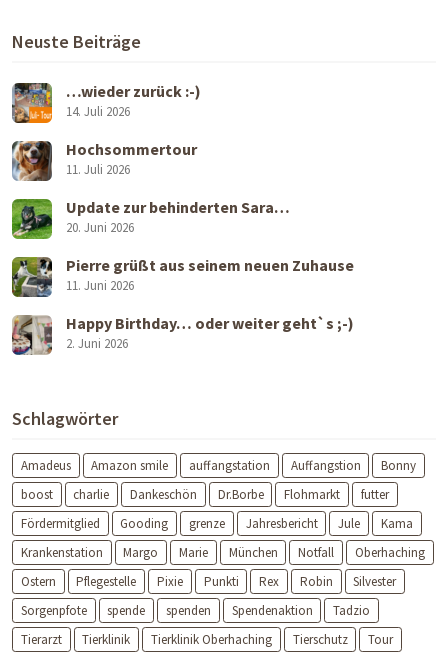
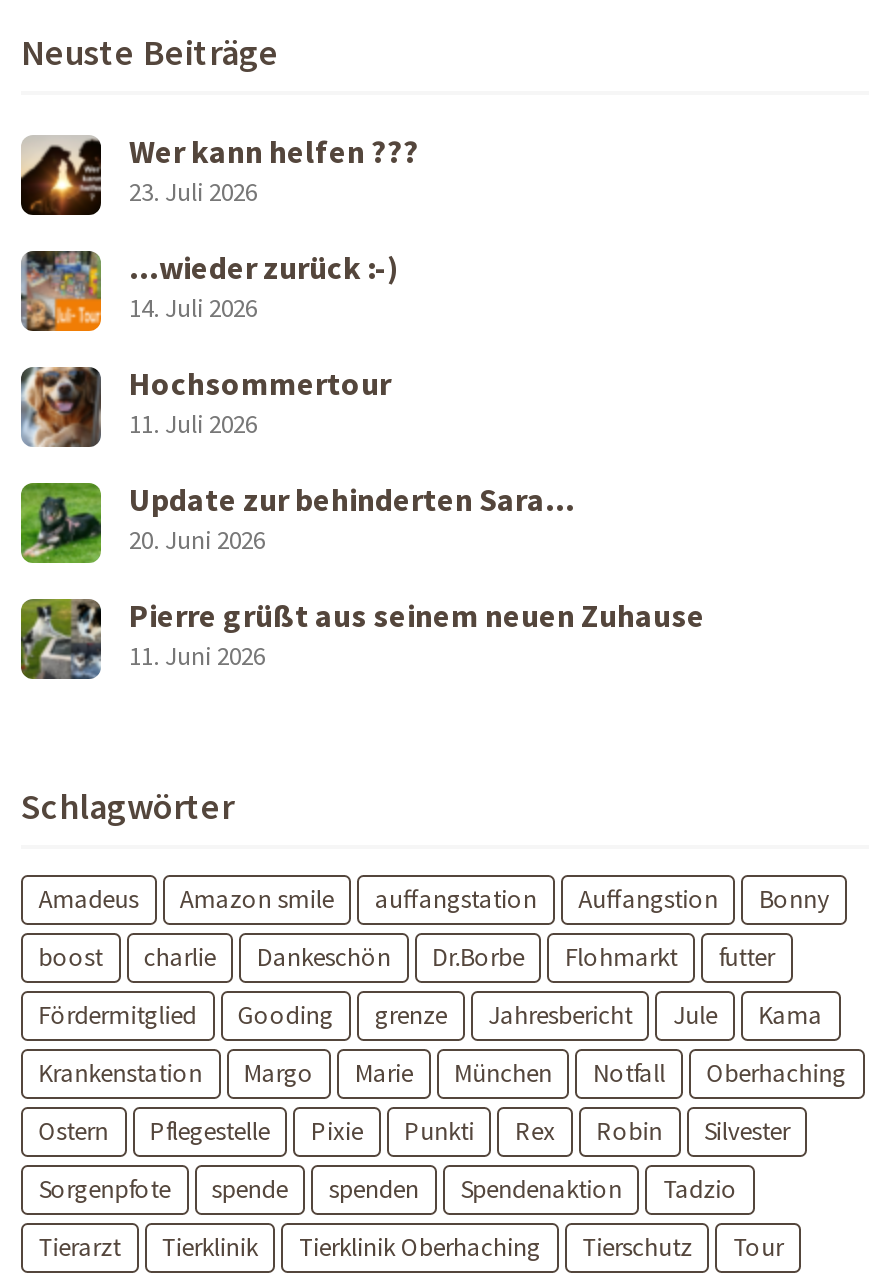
none -> [21,132,419,217] [image] | Wer kann helfen ??? | 23. Juli 2026
moved [10,81,354,294] -> [17,247,705,674]: [image] | …wieder zurück :-) | 14. Juli 2026 | ... | Pierre grüßt aus seinem neuen Zuhause | 11. Juni 2026
[11,313,354,355] [image] | Happy Birthday… oder weiter geht`s ;-) | 2. Juni 2026 -> none

